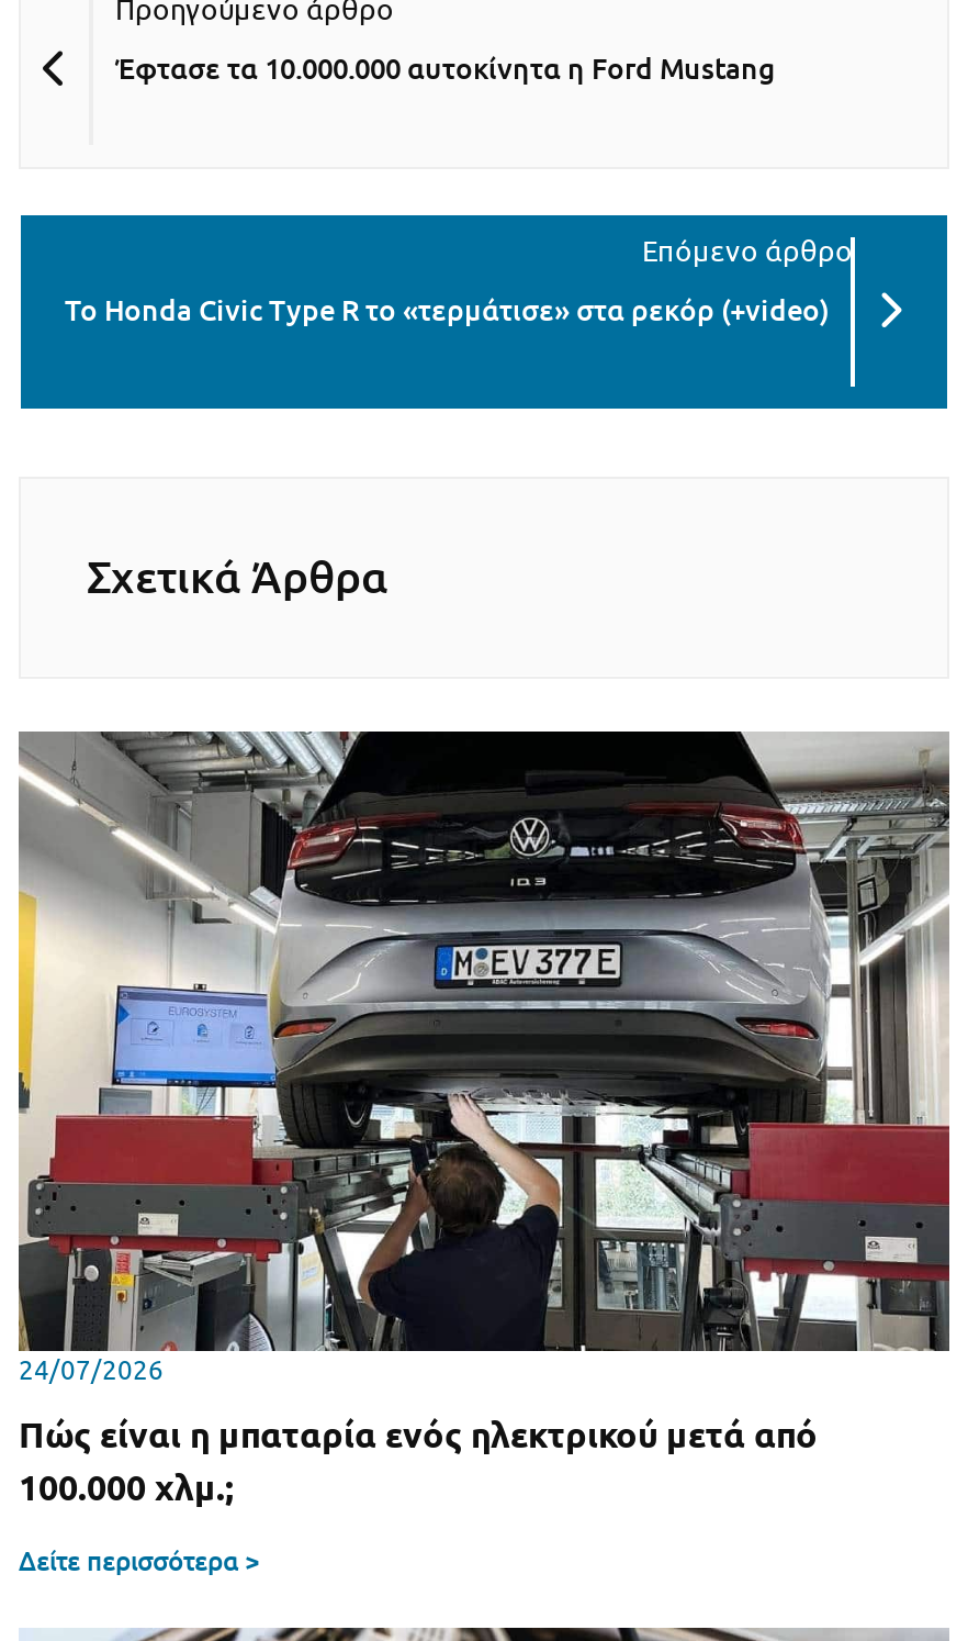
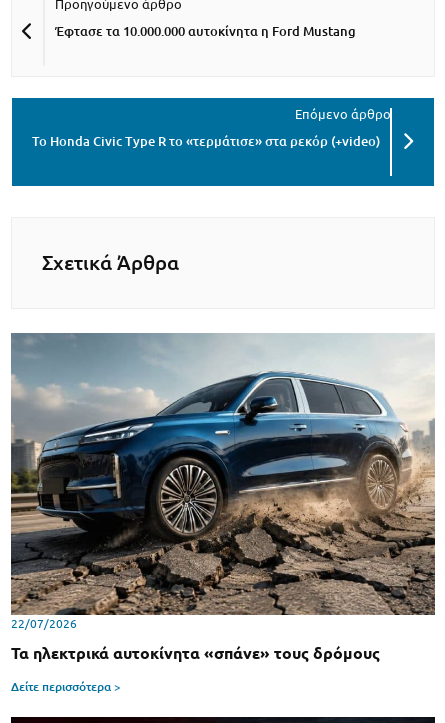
[16,729,952,1385] [image] | 24/07/2026 -> [10,333,435,630] [image] | 22/07/2026
[19,1416,818,1508] Πώς είναι η μπαταρία ενός ηλεκτρικού μετά από | 100.000 χλμ.; -> [11,644,380,662] Τα ηλεκτρικά αυτοκίνητα «σπάνε» τους δρόμους

